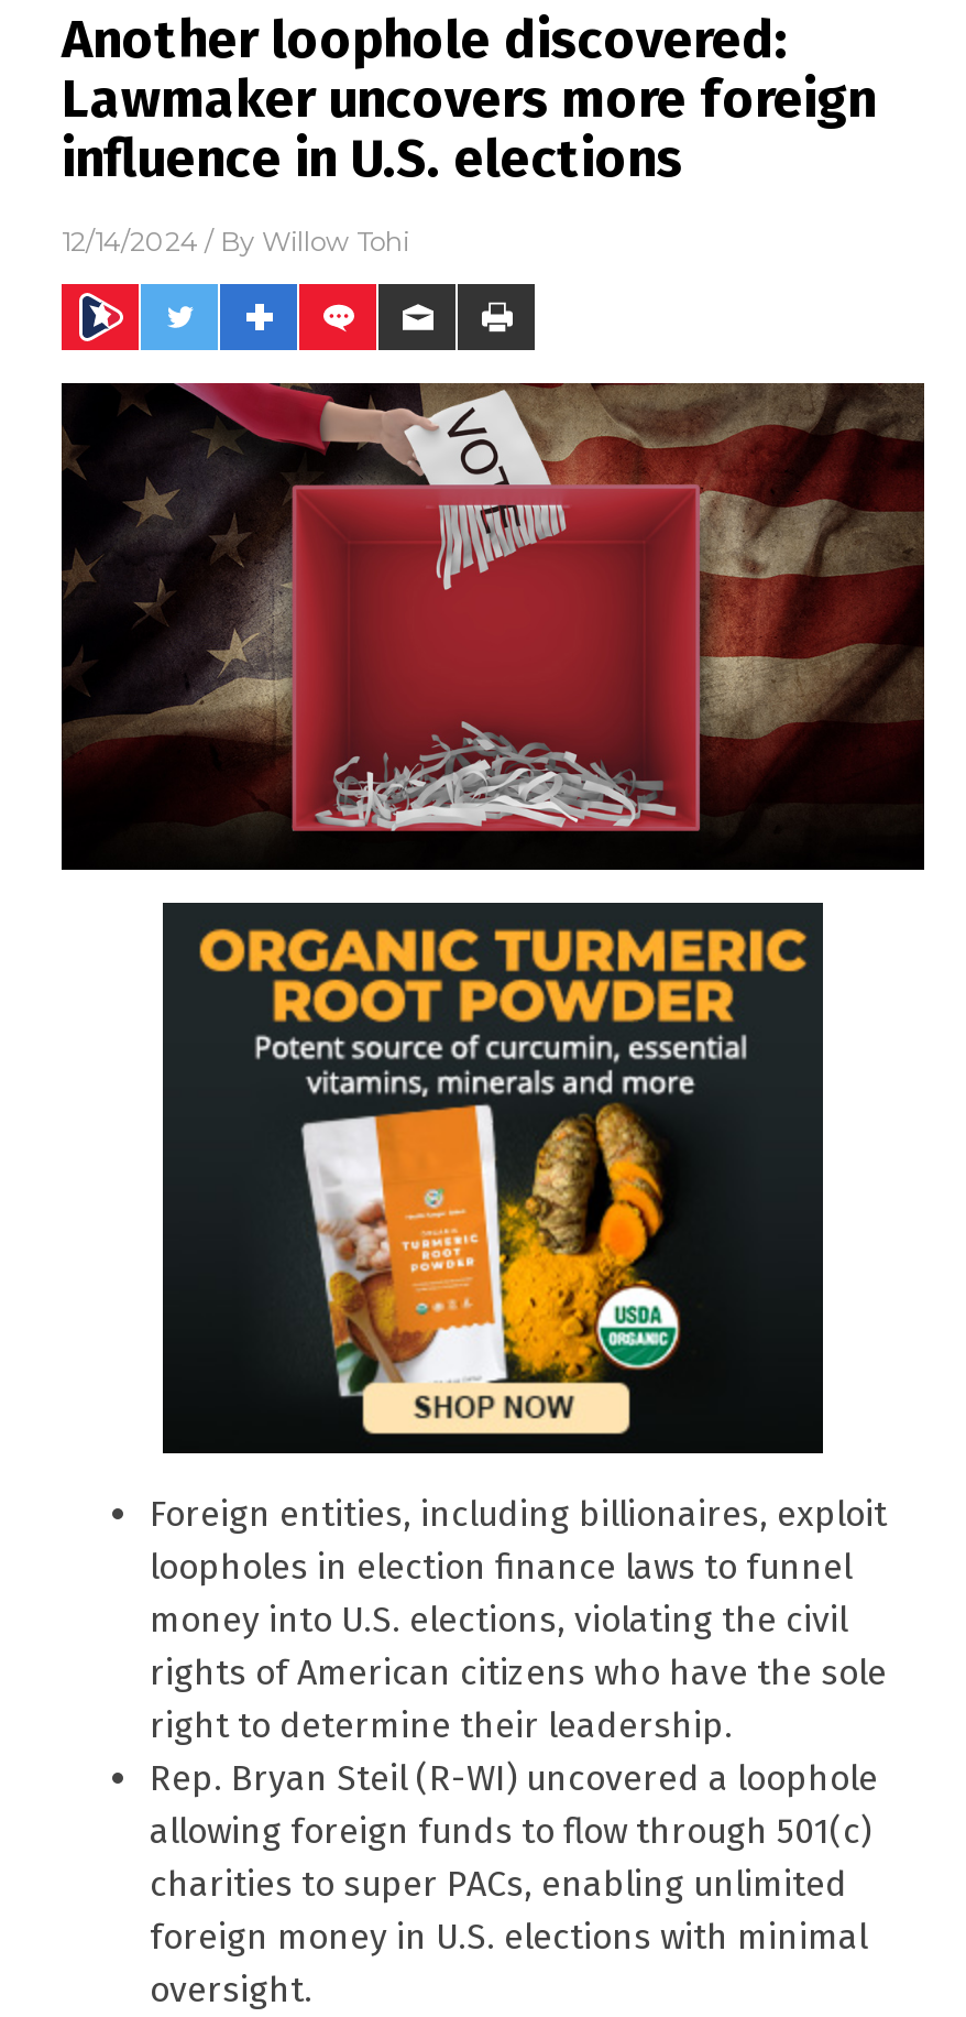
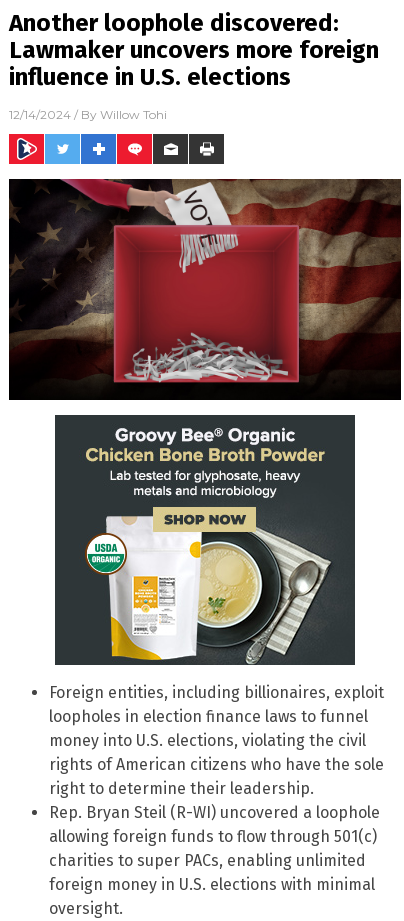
[165,927,821,1453] [image] -> [55,427,352,665] [image]

